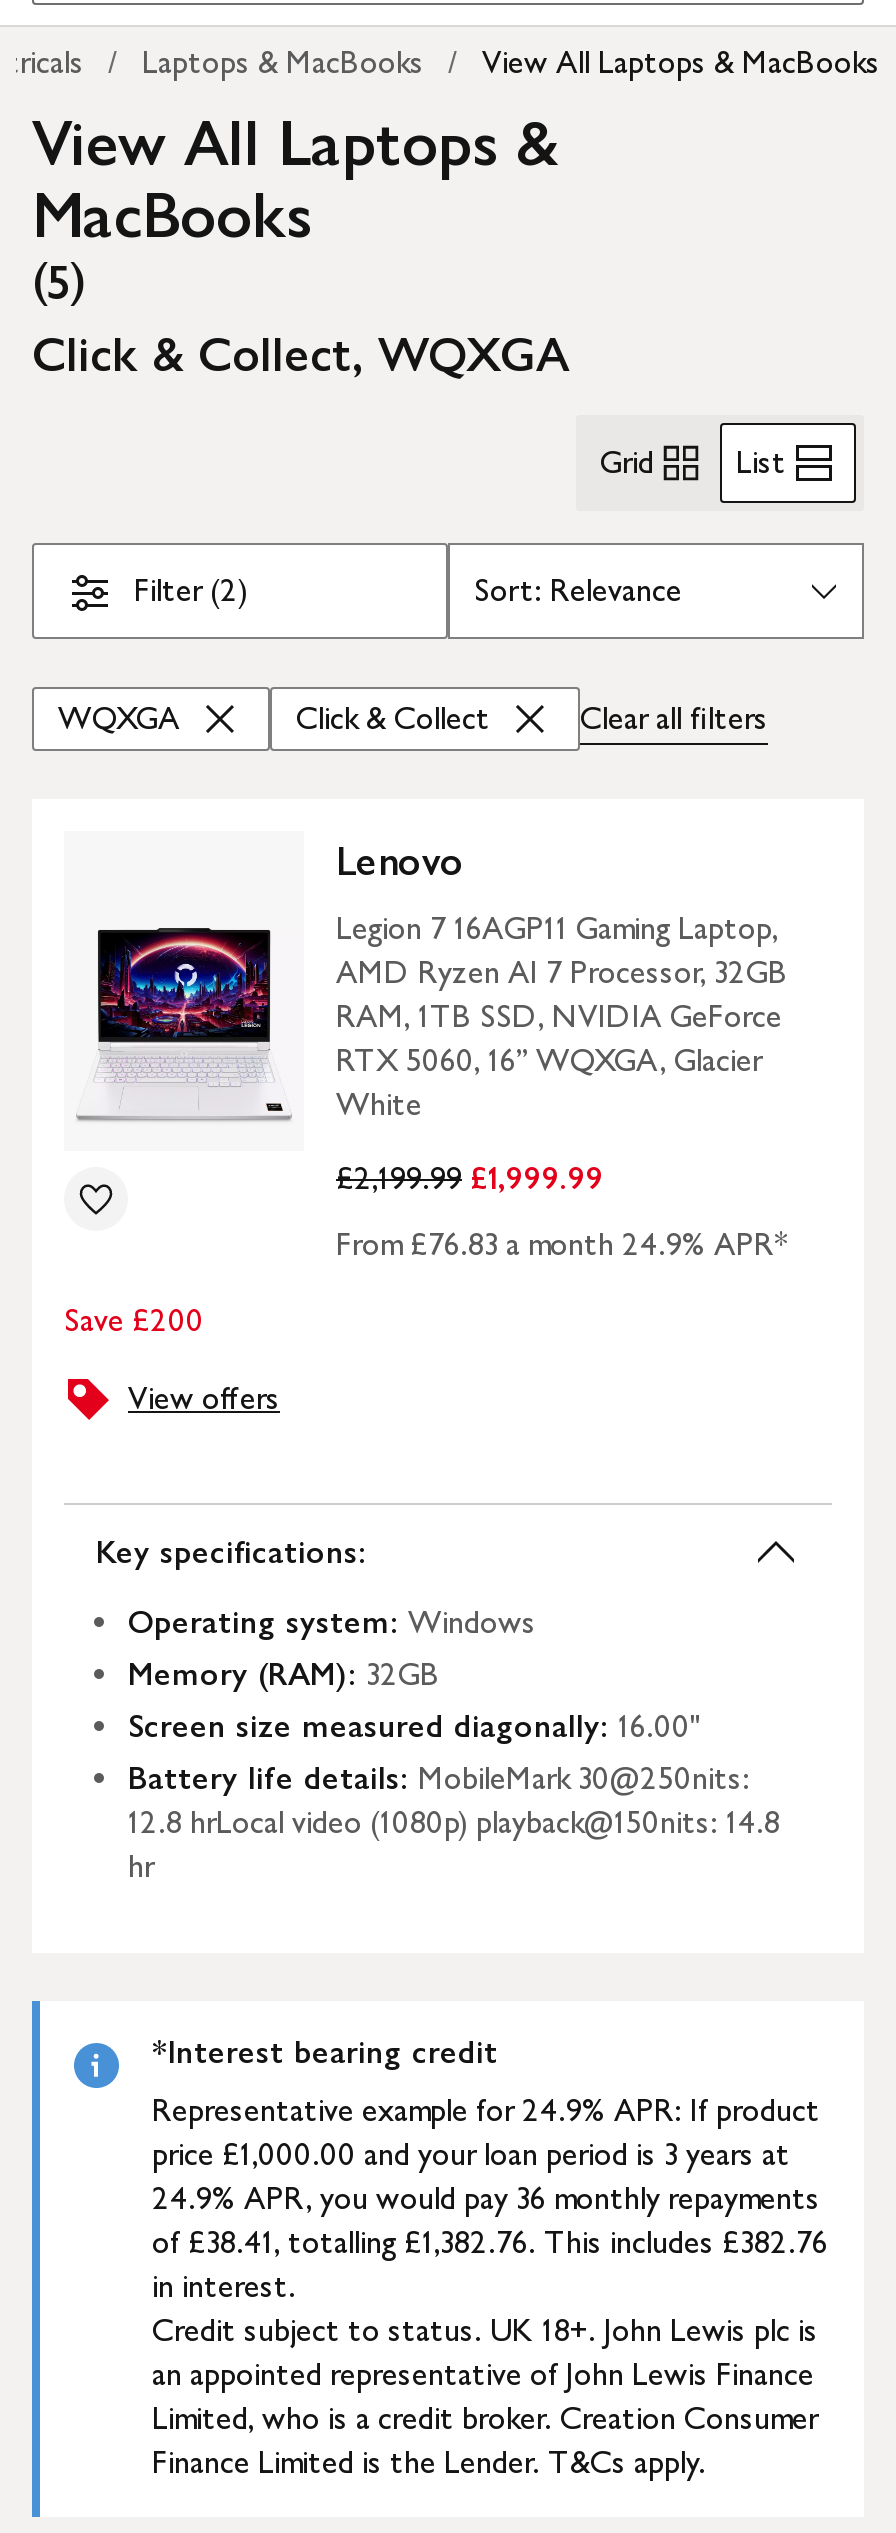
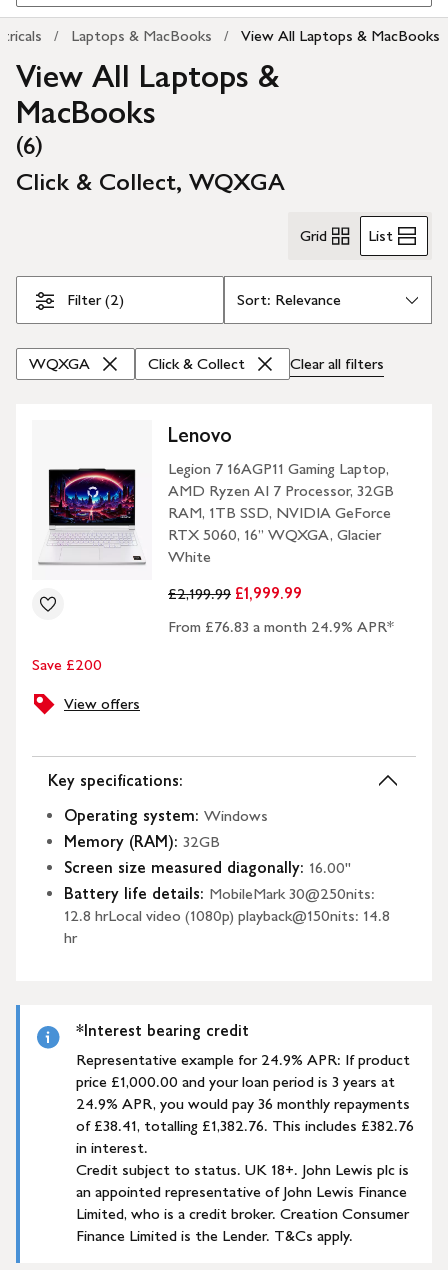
[32,249,86,311] (5) -> [16,129,43,160] (6)

